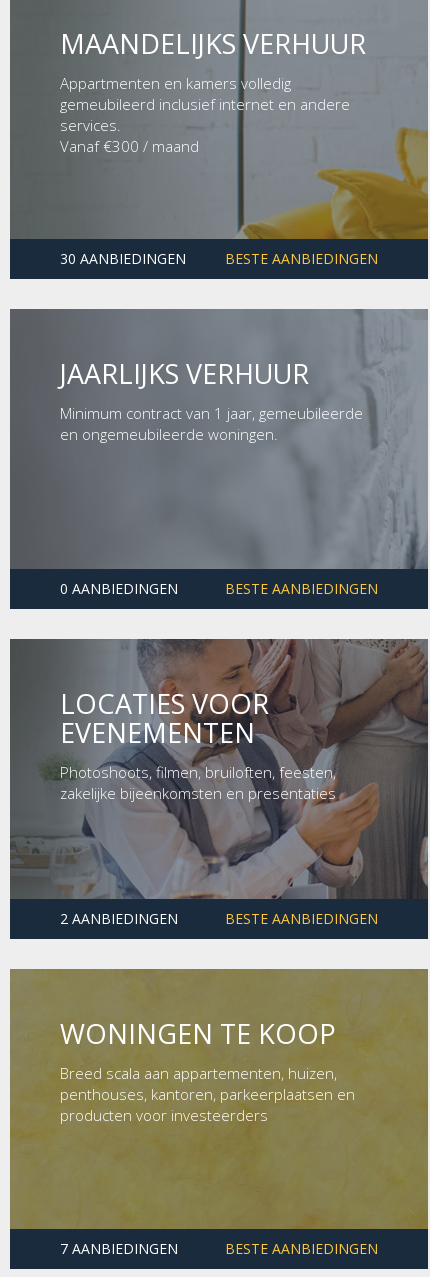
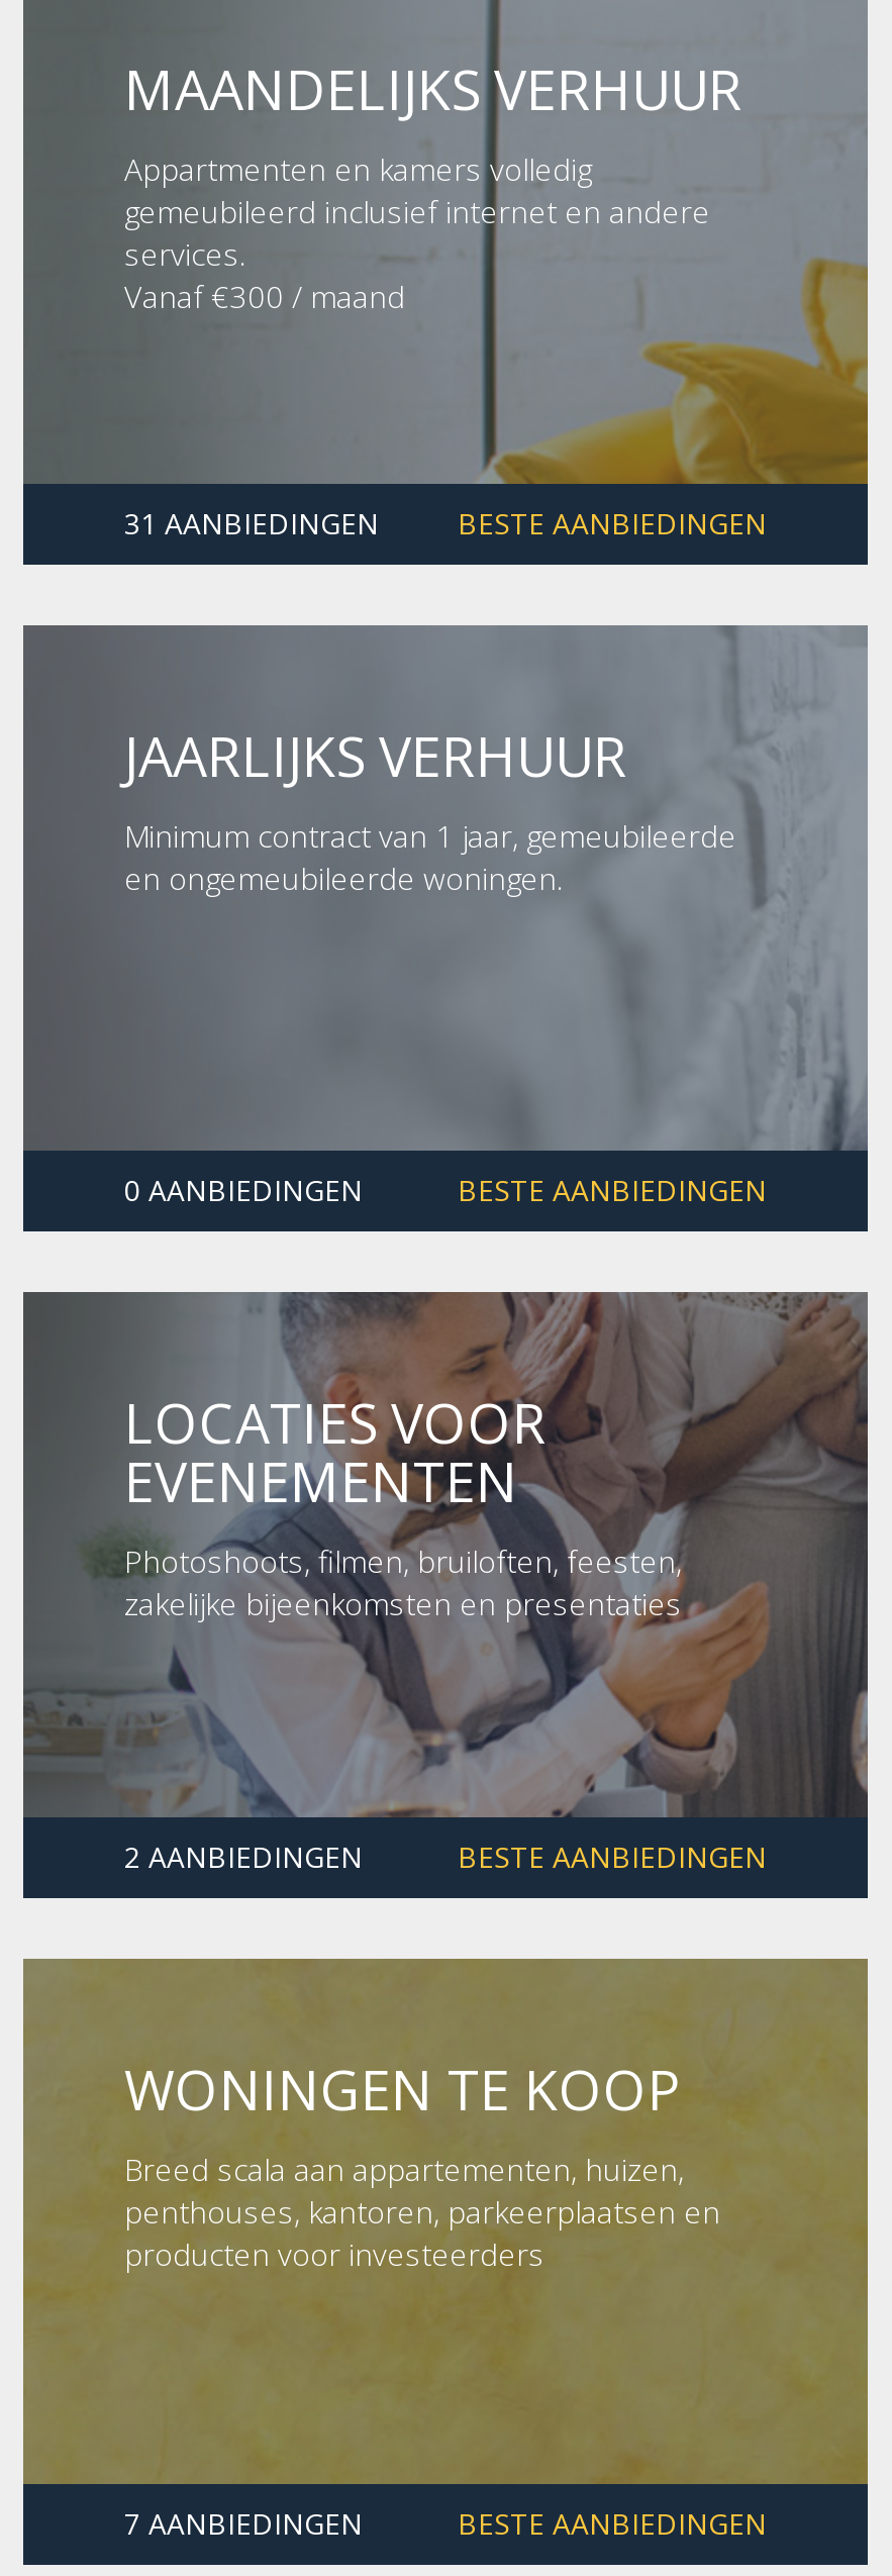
[60,249,186,268] 30 AANBIEDINGEN -> [124,504,379,543] 31 AANBIEDINGEN

